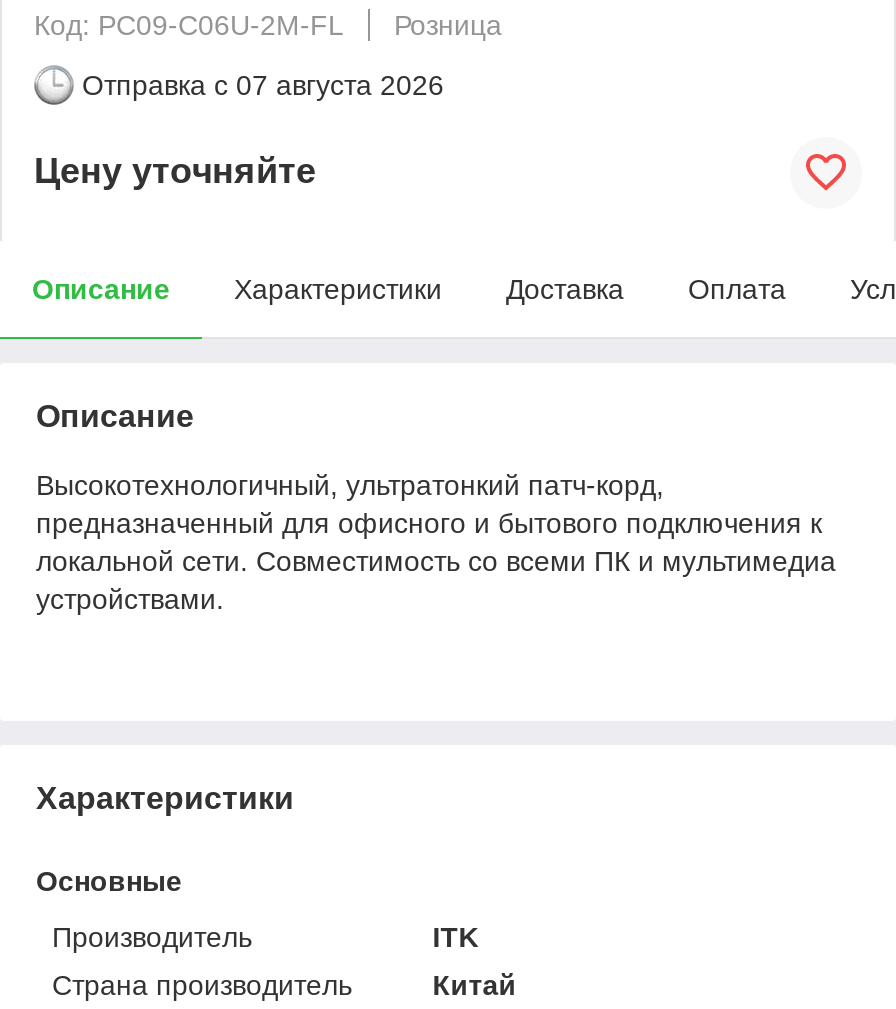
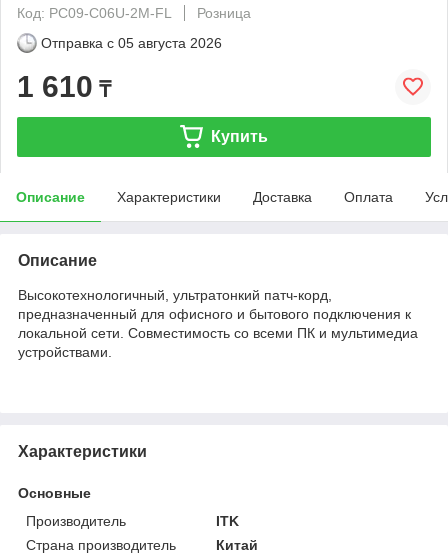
[34,69,444,192] Отправка с 07 августа 2026 | Цену уточняйте -> [17,35,268,145] Отправка с 05 августа 2026 | 1 610 ₸ | Купить

